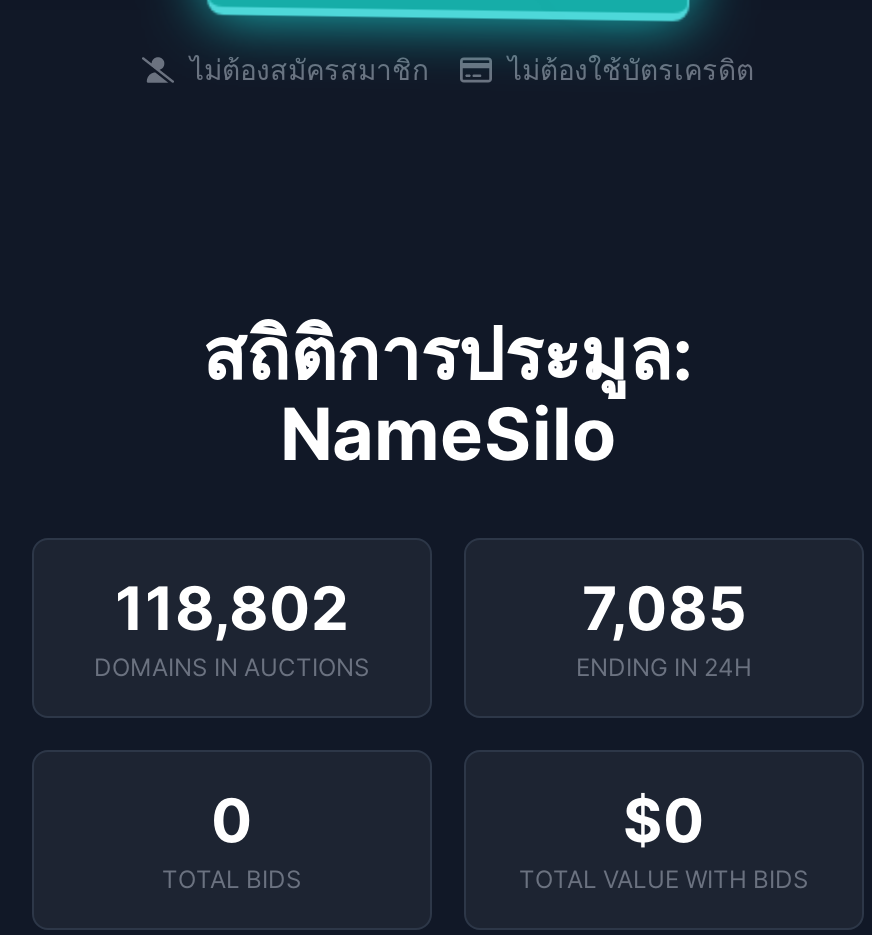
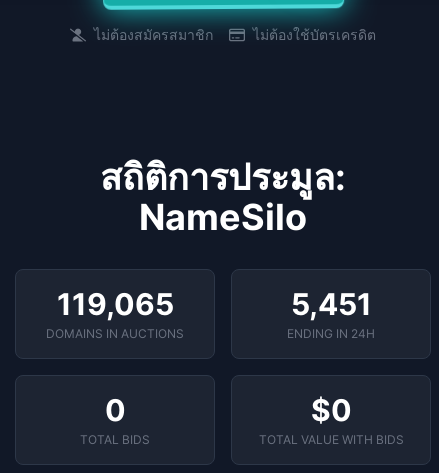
[115,572,349,644] 118,802 -> [56,286,173,322] 119,065
[582,572,746,644] 7,085 -> [290,286,371,322] 5,451

